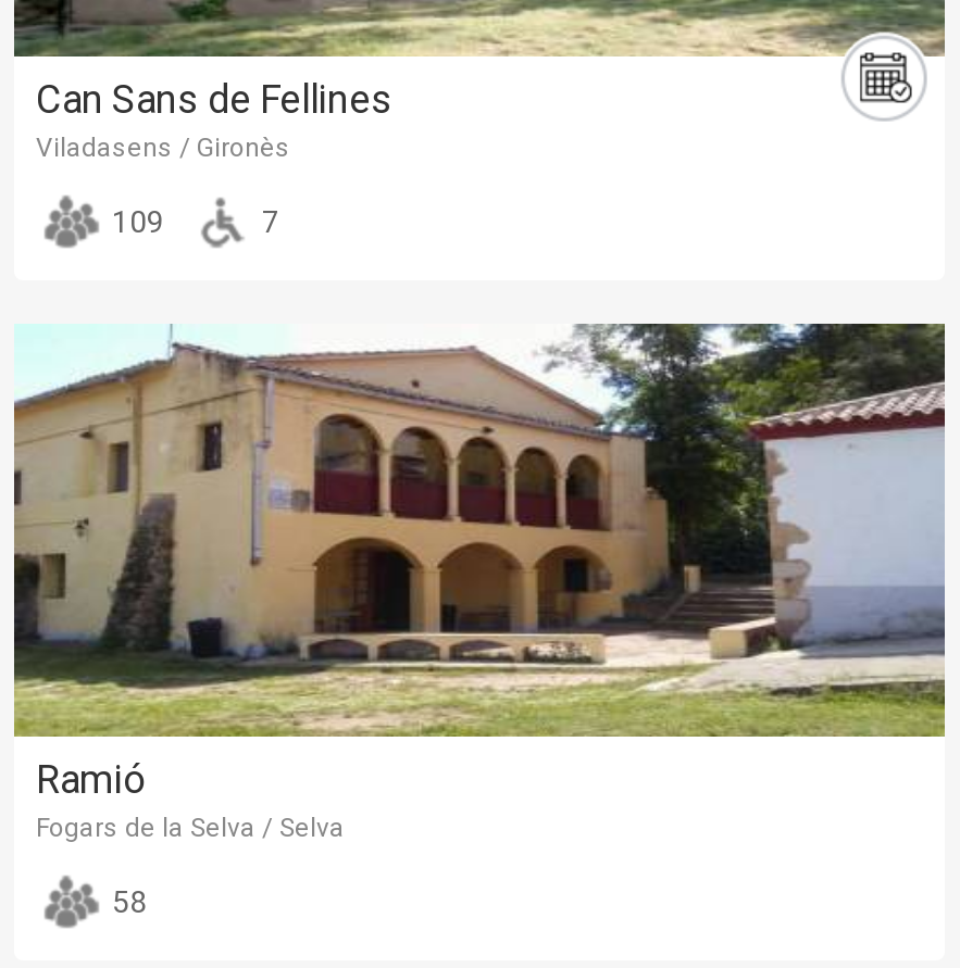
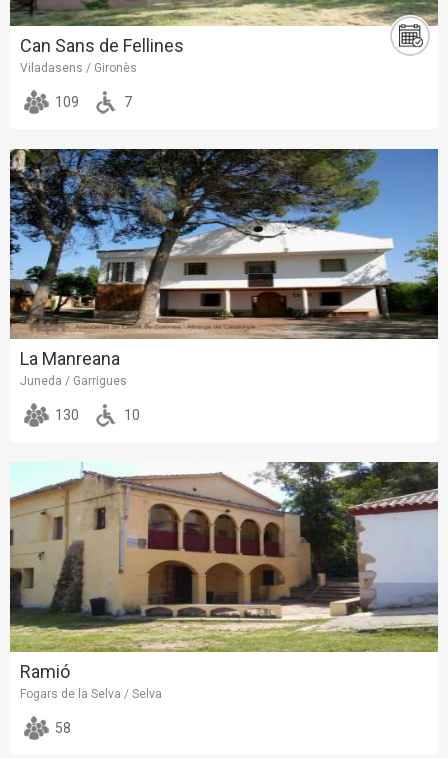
none -> [9,148,439,423] [image] | La Manreana | Juneda / Garrigues | 130 | 10

